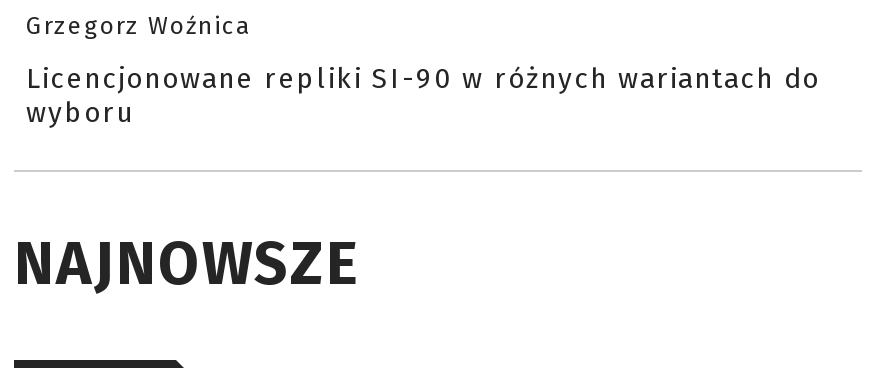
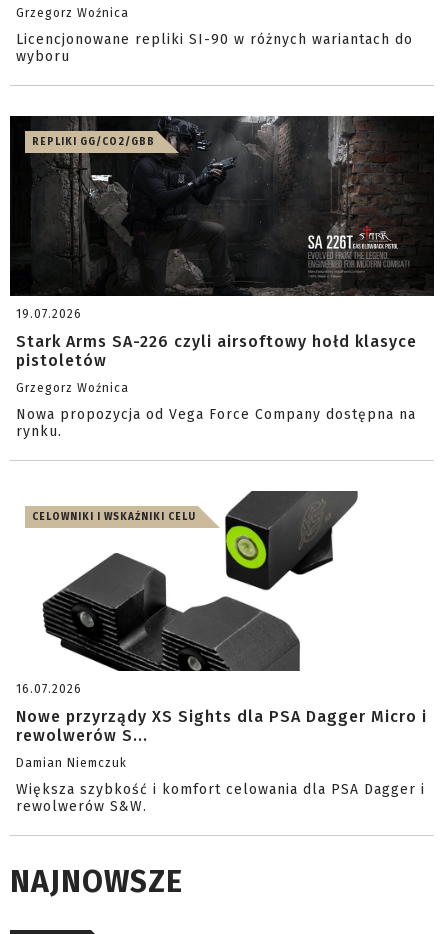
none -> [9,115,435,297] [image] | REPLIKI GG/CO2/GBB
none -> [16,307,417,440] 19.07.2026 | Stark Arms SA-226 czyli airsoftowy hołd klasyce | pistoletów | Grzegorz Woźnica | Nowa propozycja od Vega Force Company dostępna na | rynku.
none -> [16,682,427,815] 16.07.2026 | Nowe przyrządy XS Sights dla PSA Dagger Micro i | rewolwerów S... | Damian Niemczuk | Większa szybkość i komfort celowania dla PSA Dagger i | rewolwerów S&W.
none -> [32,490,359,672] [image] | CELOWNIKI I WSKAŹNIKI CELU

